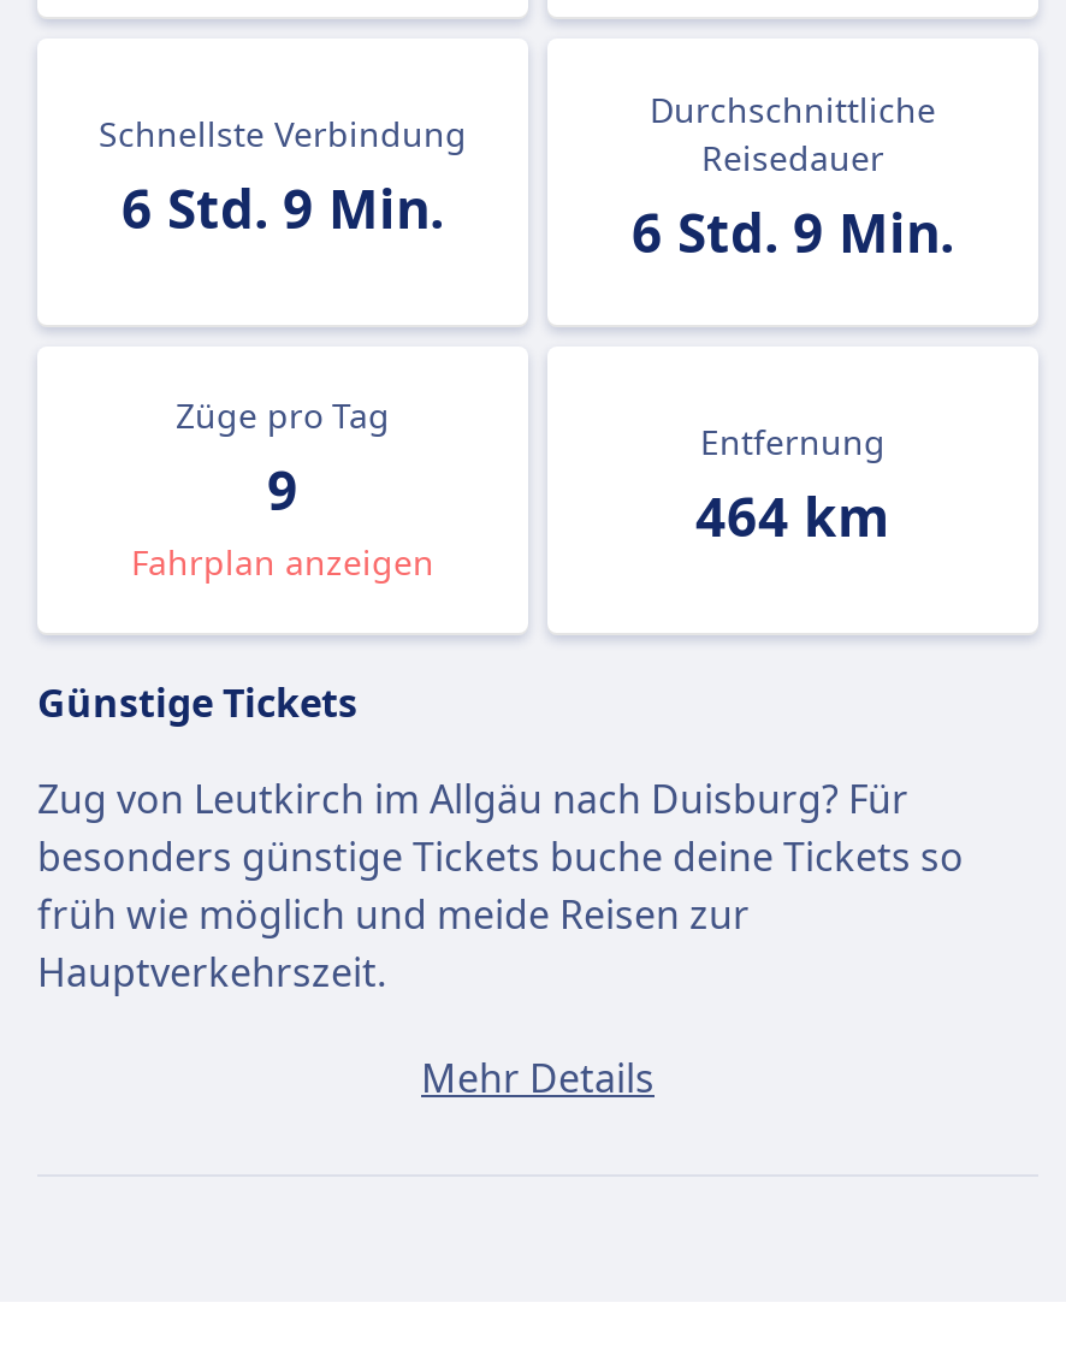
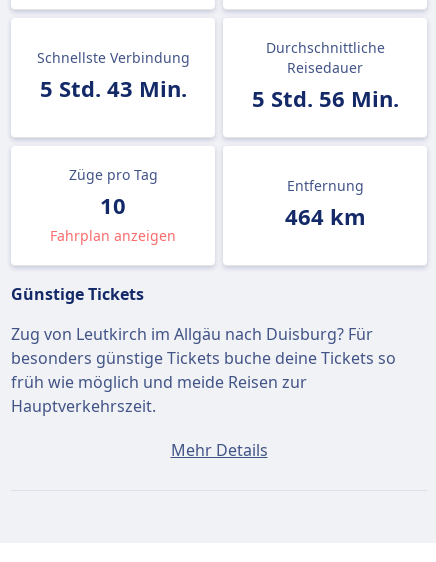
[122,171,444,243] 6 Std. 9 Min. -> [39,73,186,103] 5 Std. 43 Min.
[632,195,954,267] 6 Std. 9 Min. -> [251,83,398,113] 5 Std. 56 Min.
[267,452,298,525] 9 -> [100,190,126,220] 10

